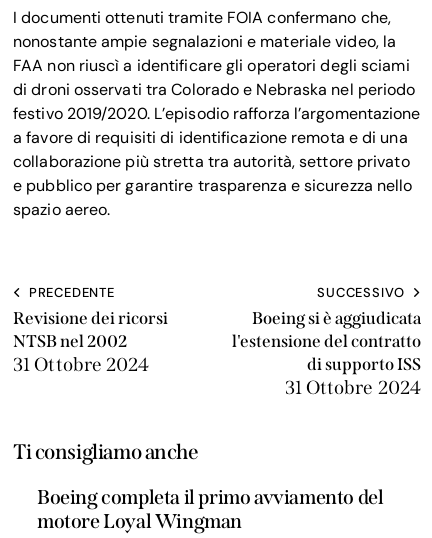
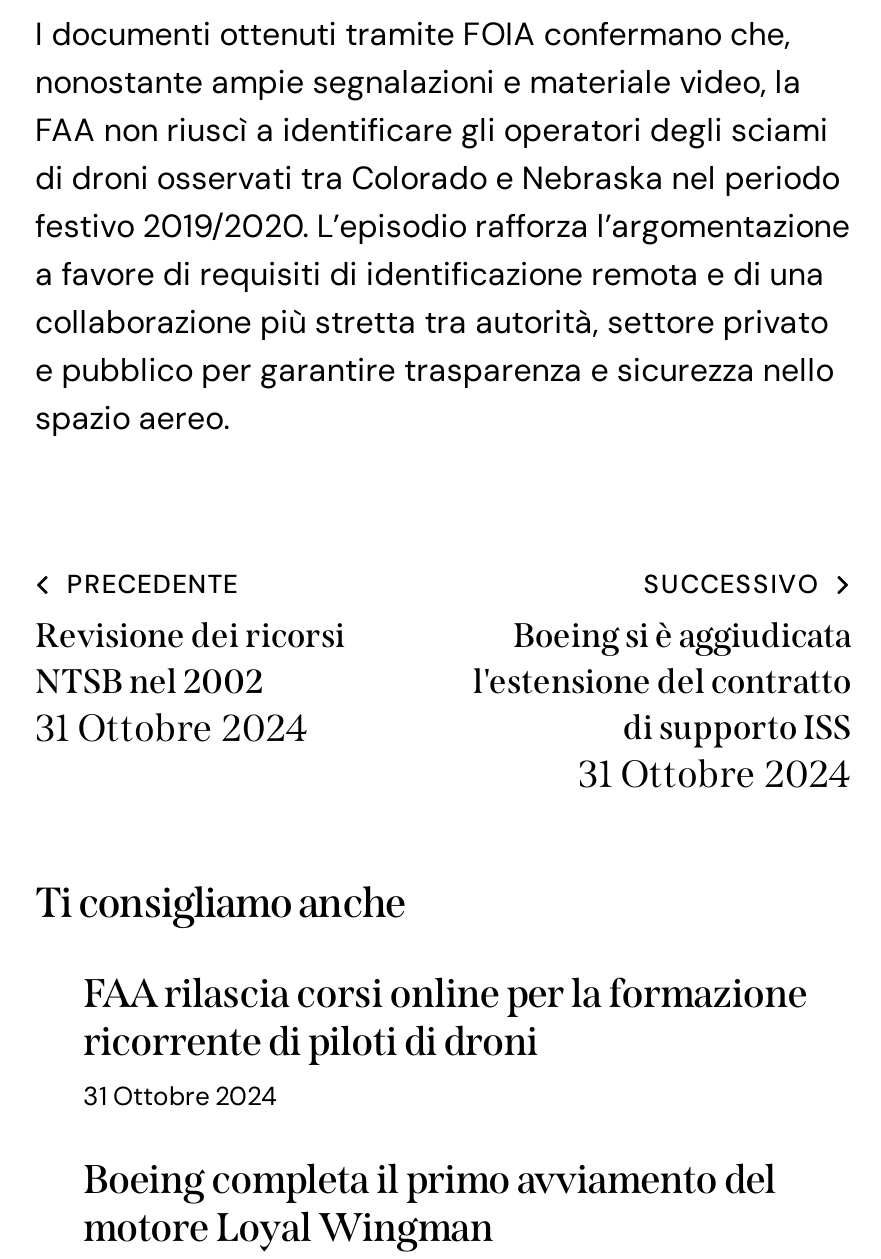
none -> [83,970,807,1112] FAA rilascia corsi online per la formazione | ricorrente di piloti di droni | 31 Ottobre 2024

